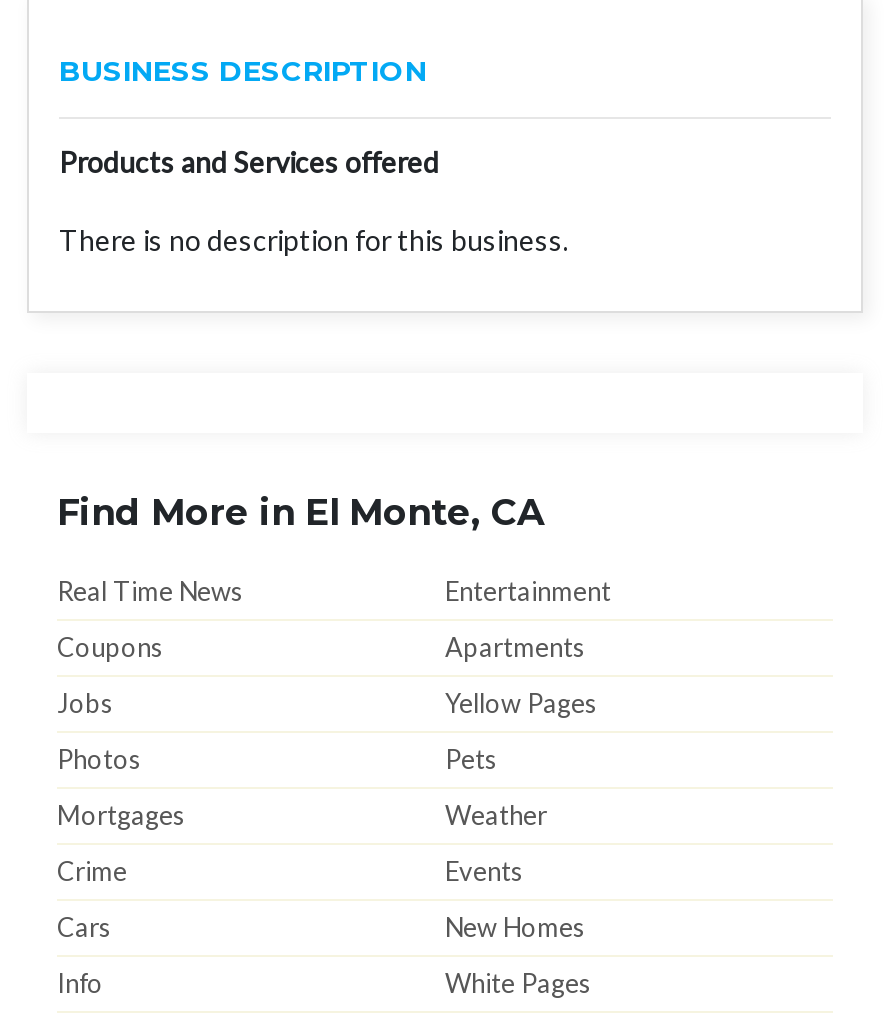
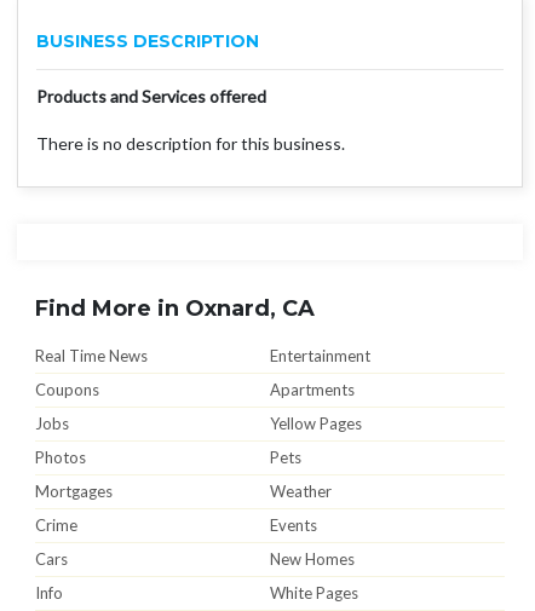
[57,492,545,536] Find More in El Monte, CA -> [35,296,315,322] Find More in Oxnard, CA

